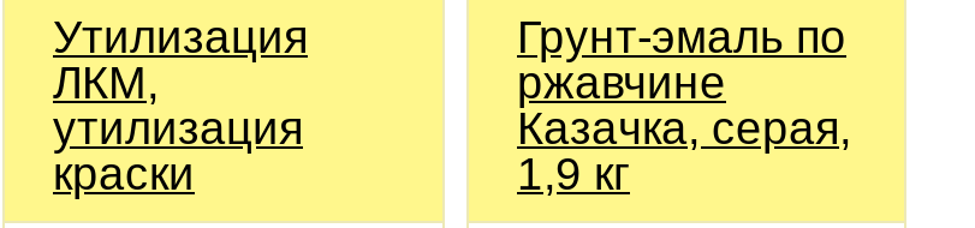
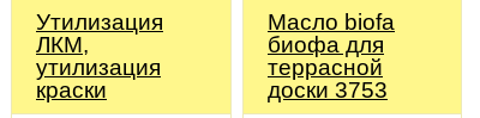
[517,12,851,199] Грунт-эмаль по | ржавчине | Казачка, серая, | 1,9 кг -> [268,10,395,103] Масло biofa | биофа для | террасной | доски 3753

